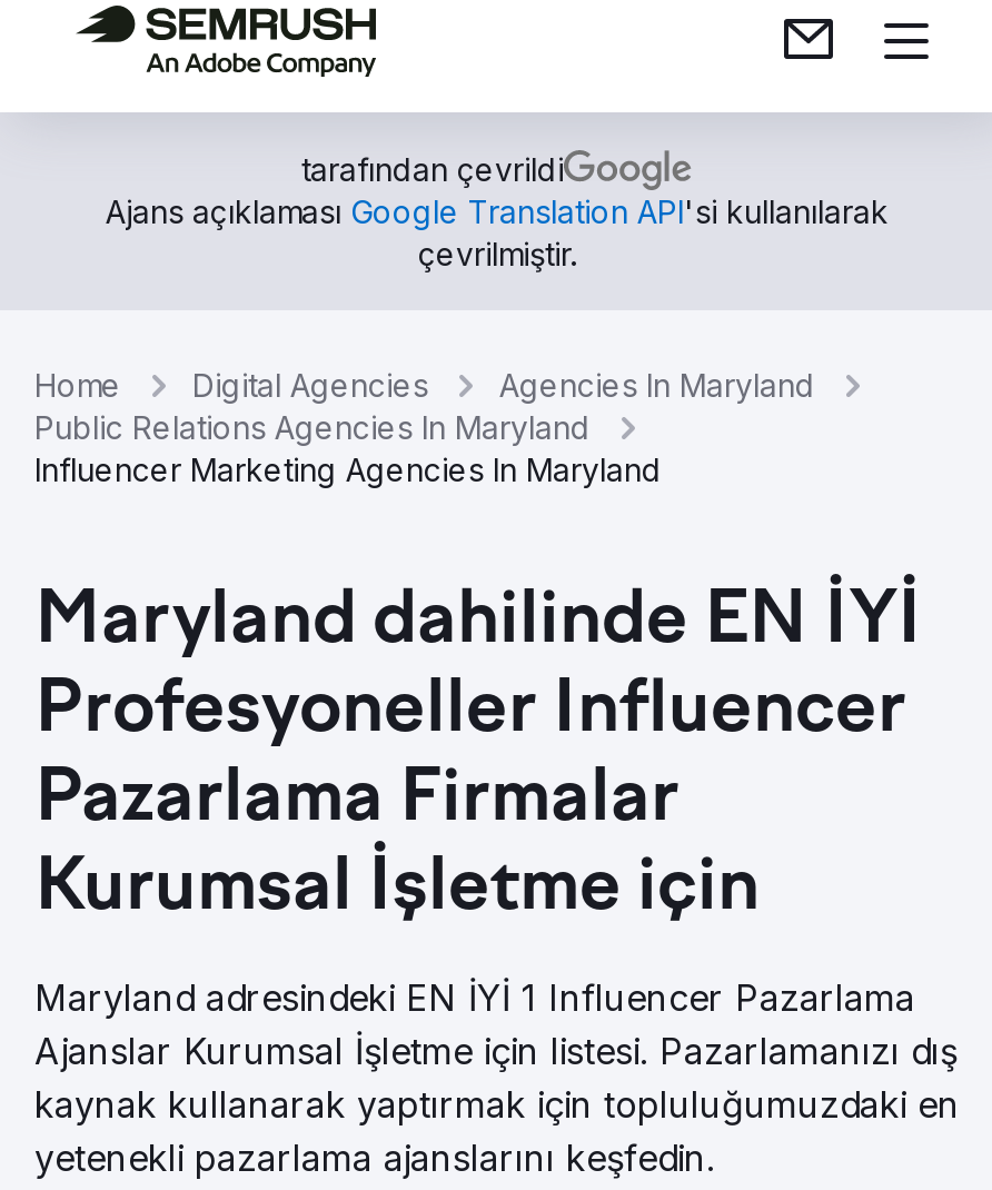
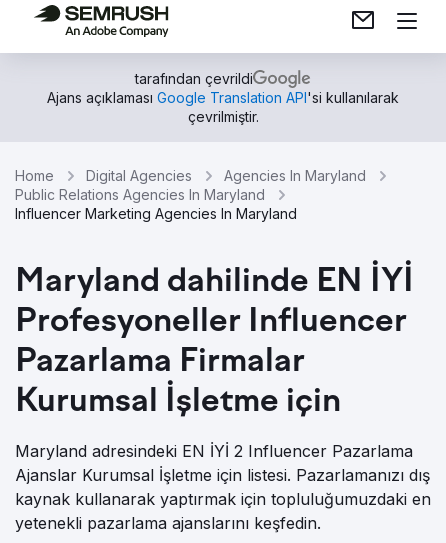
[34,975,915,1020] Maryland adresindeki EN İYİ 1 Influencer Pazarlama -> [15,441,413,461] Maryland adresindeki EN İYİ 2 Influencer Pazarlama

